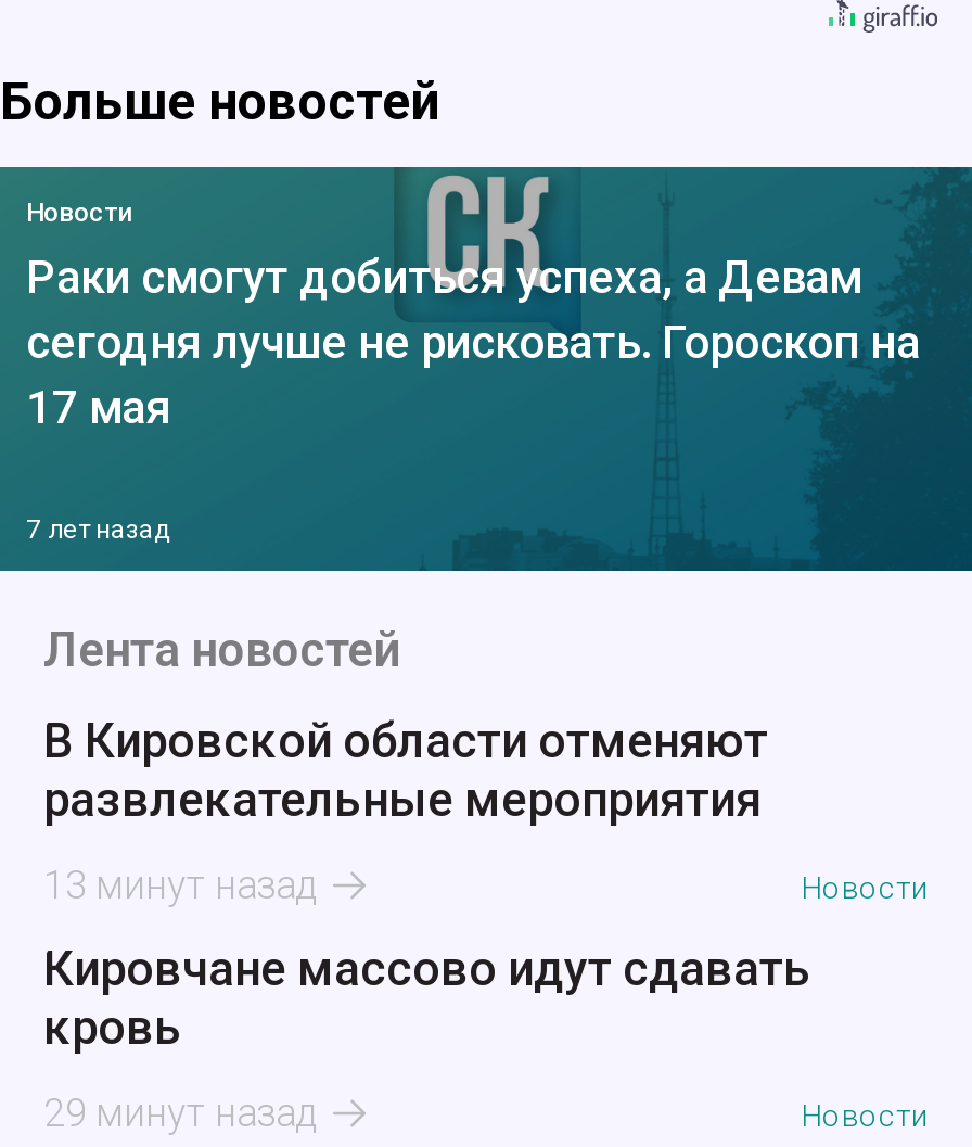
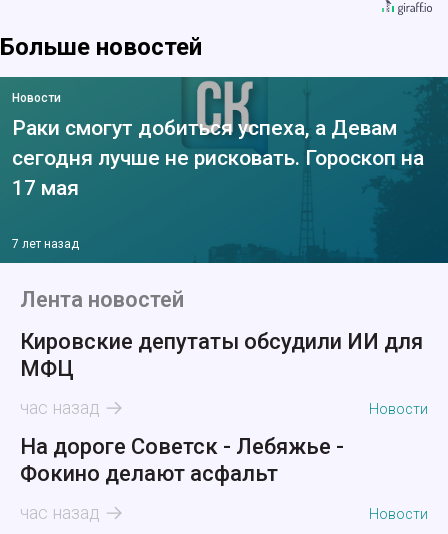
[43,715,768,828] В Кировской области отменяют | развлекательные мероприятия -> [20,329,423,381] Кировские депутаты обсудили ИИ для | МФЦ
[43,862,319,908] 13 минут назад -> [20,397,100,418] час назад
[43,943,811,1056] Кировчане массово идут сдавать | кровь -> [20,434,344,486] На дороге Советск - Лебяжье - | Фокино делают асфальт
[43,1090,319,1136] 29 минут назад -> [20,502,100,523] час назад

